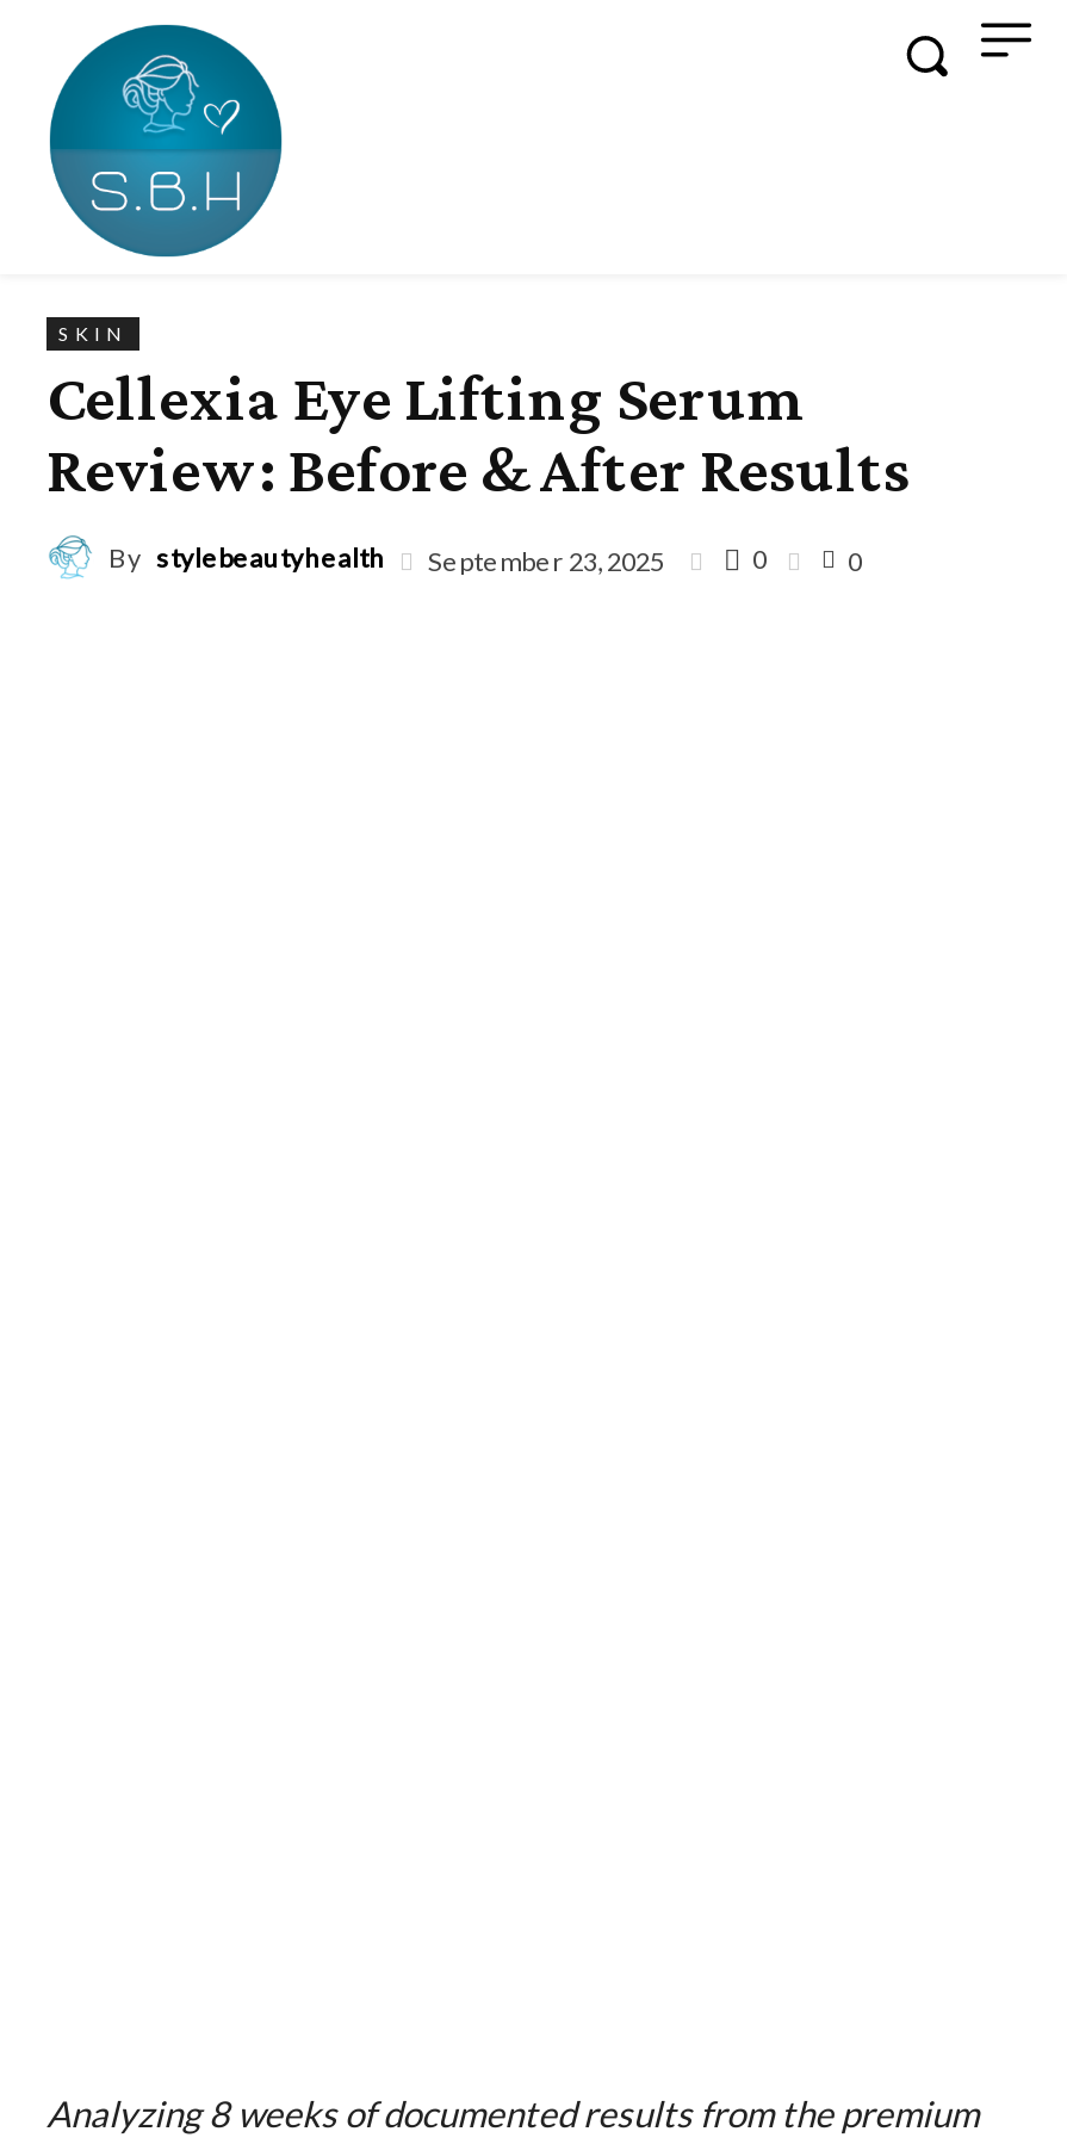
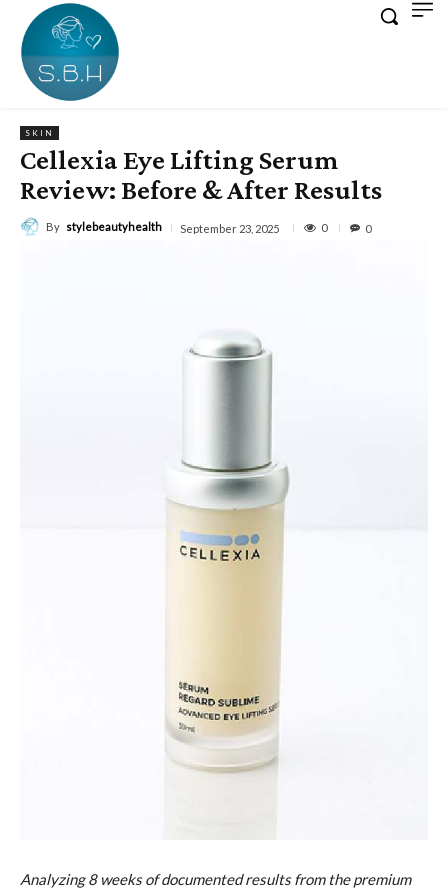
none -> [165,334,290,839] [image]

